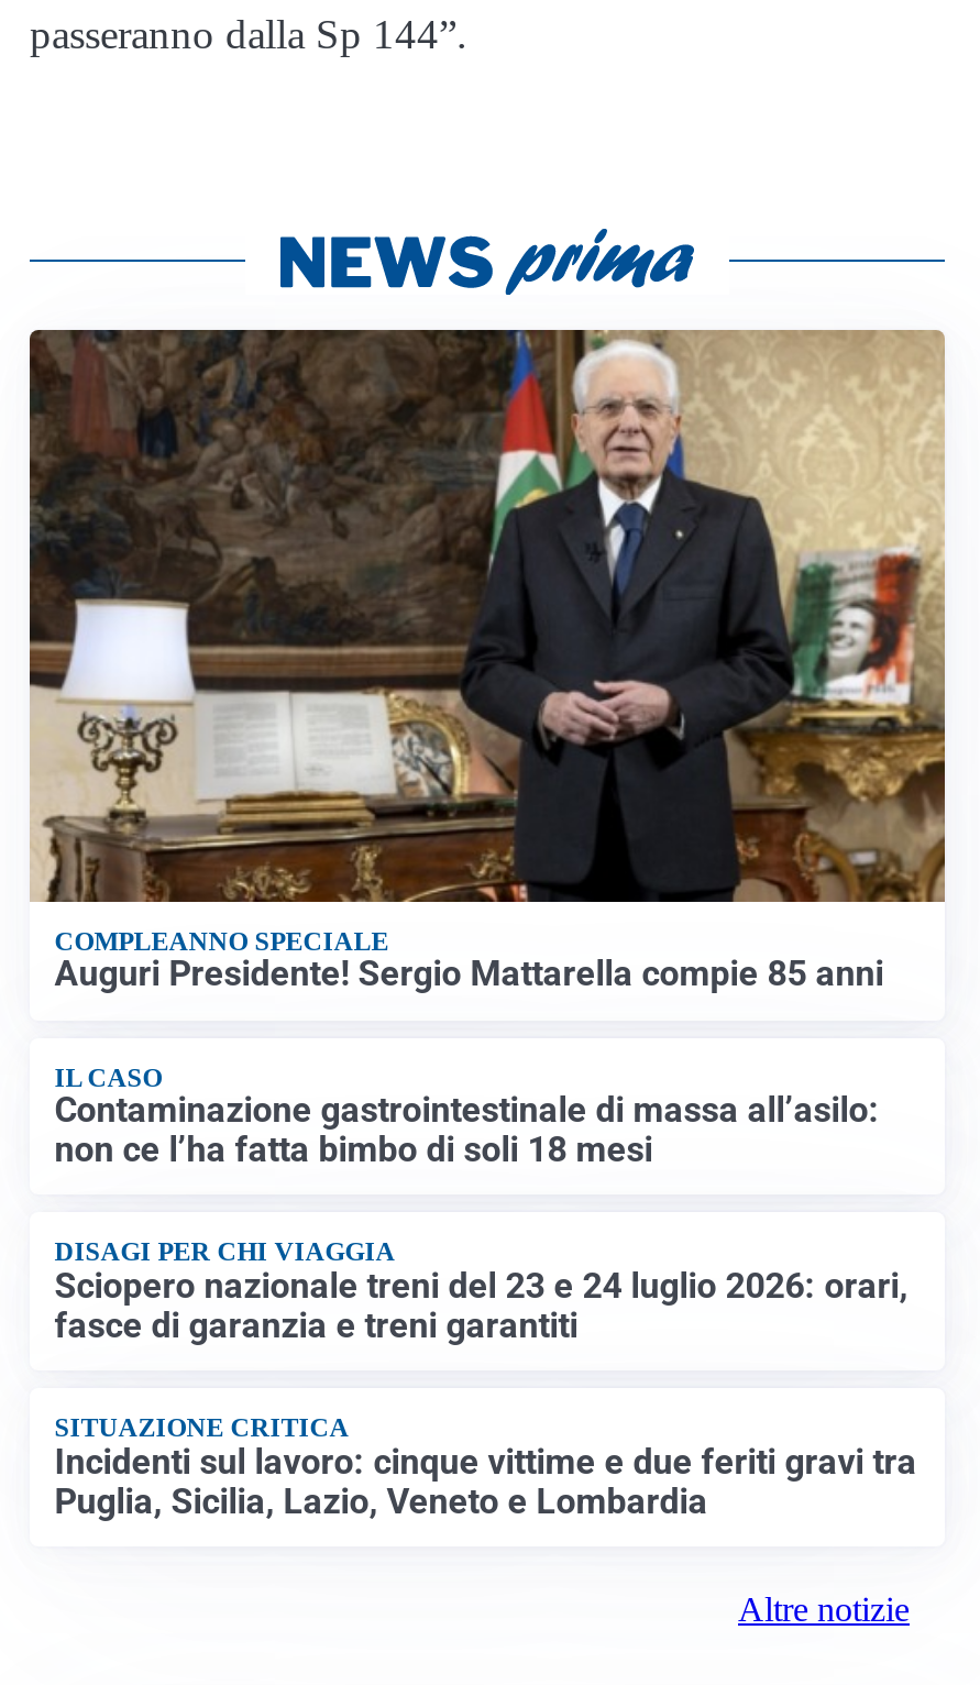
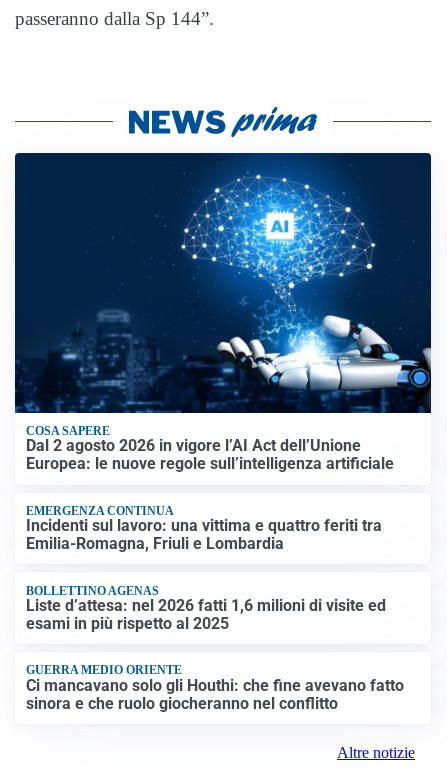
[27,328,947,995] [image] | COMPLEANNO SPECIALE | Auguri Presidente! Sergio Mattarella compie 85 anni -> [14,152,432,473] [image] | COSA SAPERE | Dal 2 agosto 2026 in vigore l’AI Act dell’Unione | Europea: le nuove regole sull’intelligenza artificiale
[54,1062,879,1170] IL CASO | Contaminazione gastrointestinale di massa all’asilo: | non ce l’ha fatta bimbo di soli 18 mesi -> [26,504,382,553] EMERGENZA CONTINUA | Incidenti sul lavoro: una vittima e quattro feriti tra | Emilia-Romagna, Friuli e Lombardia
[54,1237,908,1346] DISAGI PER CHI VIAGGIA | Sciopero nazionale treni del 23 e 24 luglio 2026: orari, | fasce di garanzia e treni garantiti -> [26,583,386,633] BOLLETTINO AGENAS | Liste d’attesa: nel 2026 fatti 1,6 milioni di visite ed | esami in più rispetto al 2025
[54,1413,917,1521] SITUAZIONE CRITICA | Incidenti sul lavoro: cinque vittime e due feriti gravi tra | Puglia, Sicilia, Lazio, Veneto e Lombardia -> [26,663,404,713] GUERRA MEDIO ORIENTE | Ci mancavano solo gli Houthi: che fine avevano fatto | sinora e che ruolo giocheranno nel conflitto

